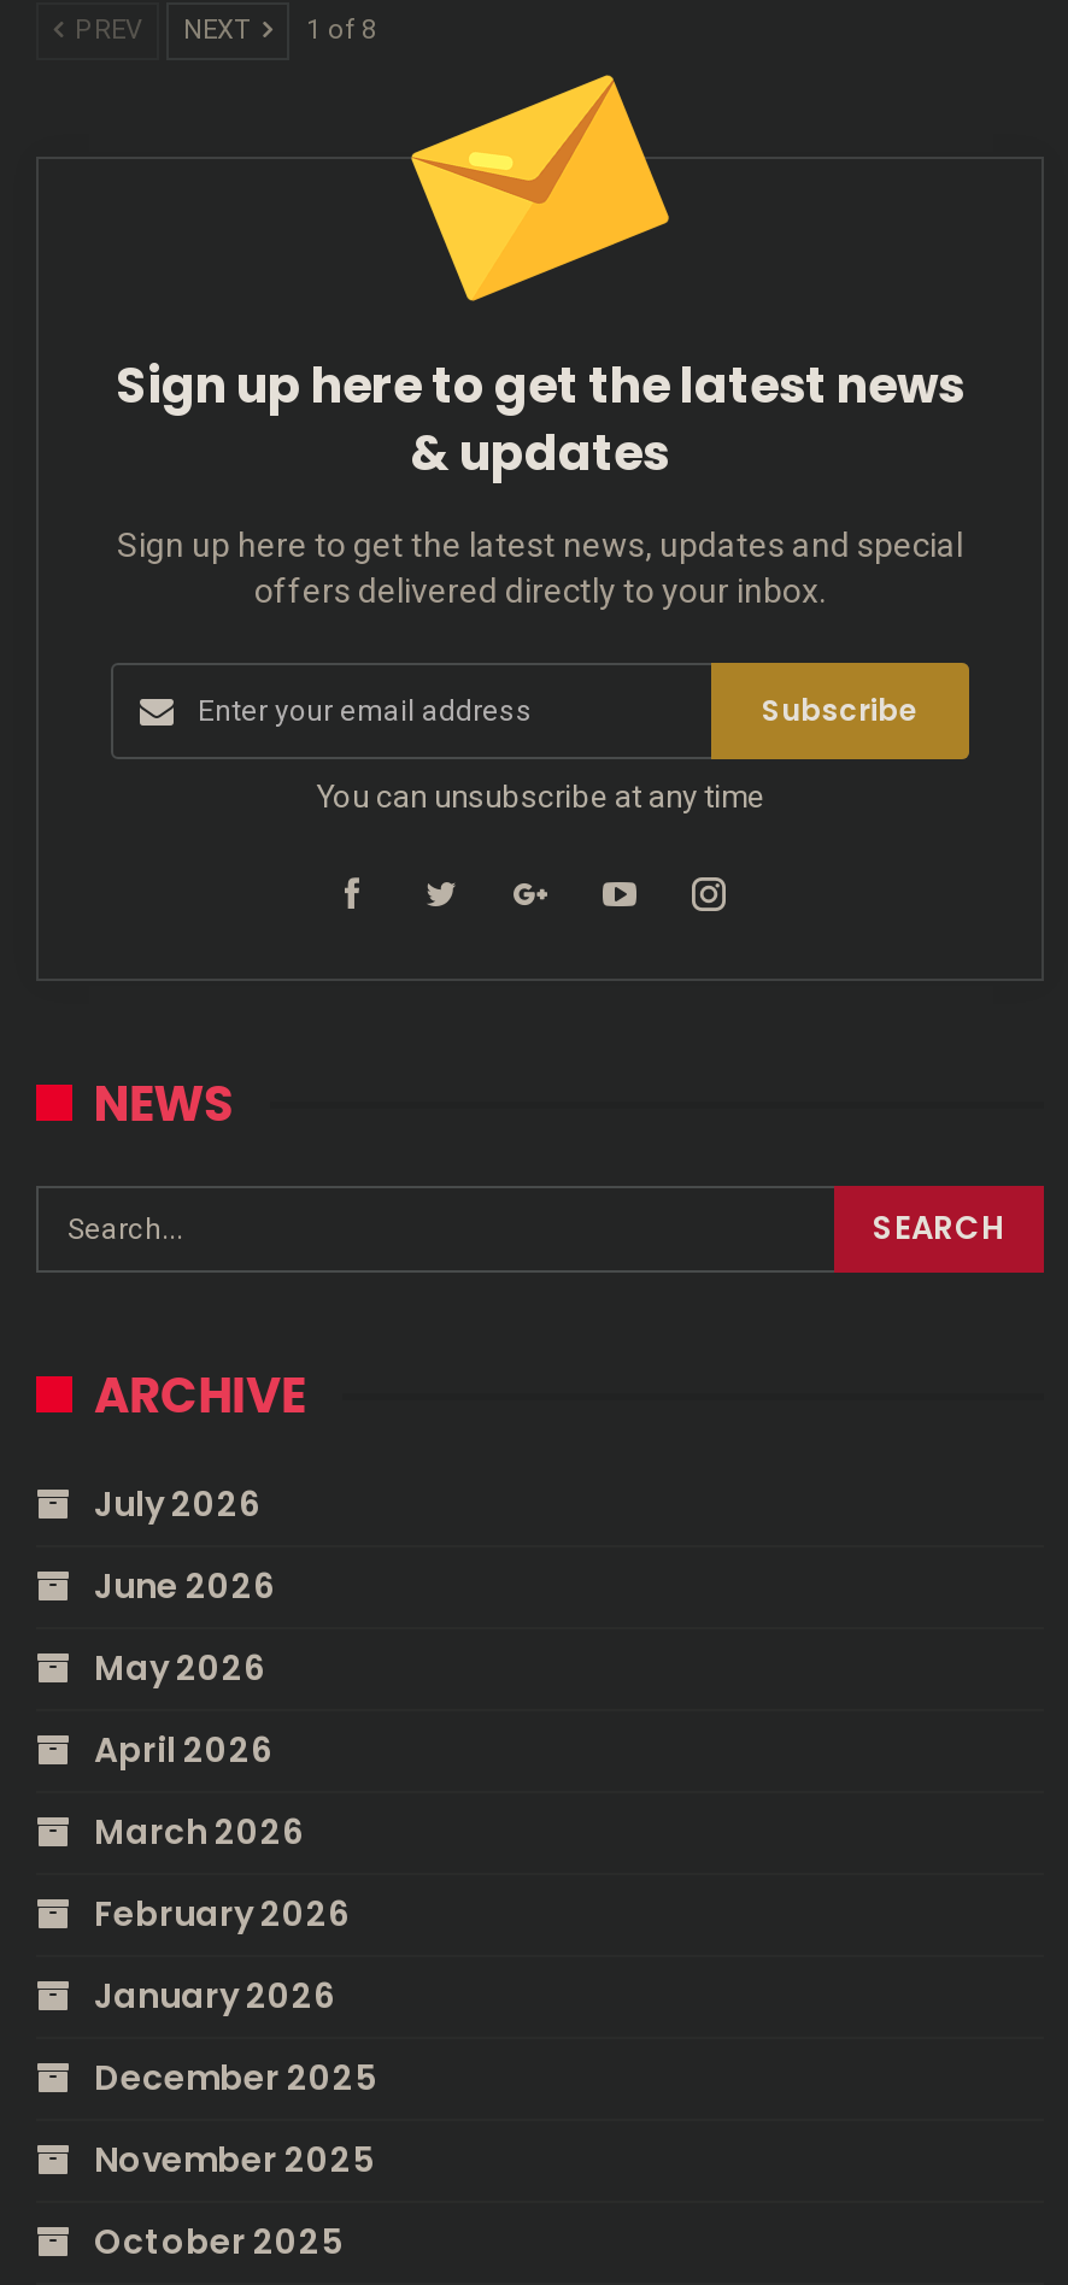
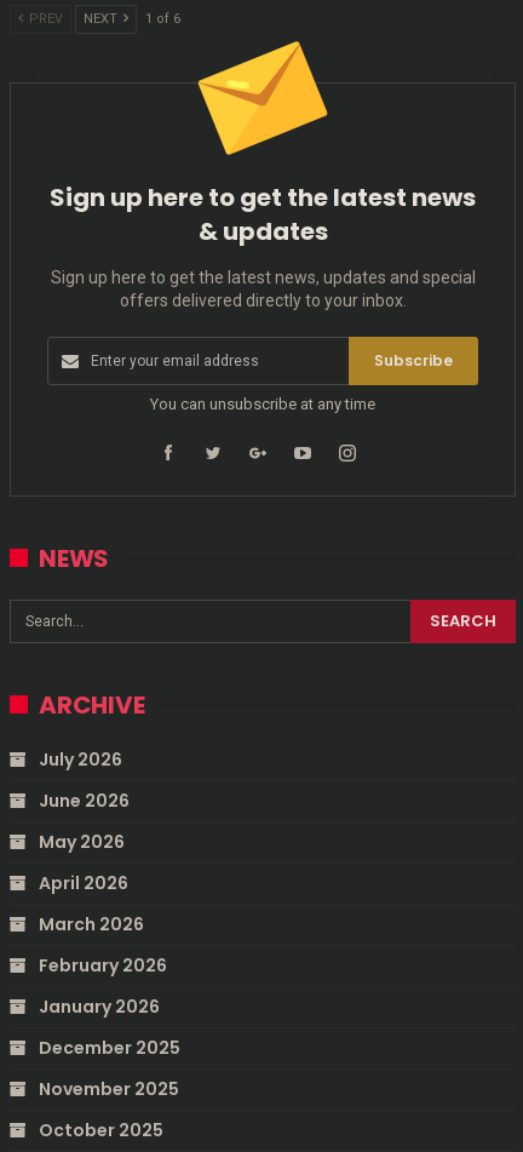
[68,14,376,45] PREV NEXT 1 of 8 -> [25,11,180,26] PREV NEXT 1 of 6

